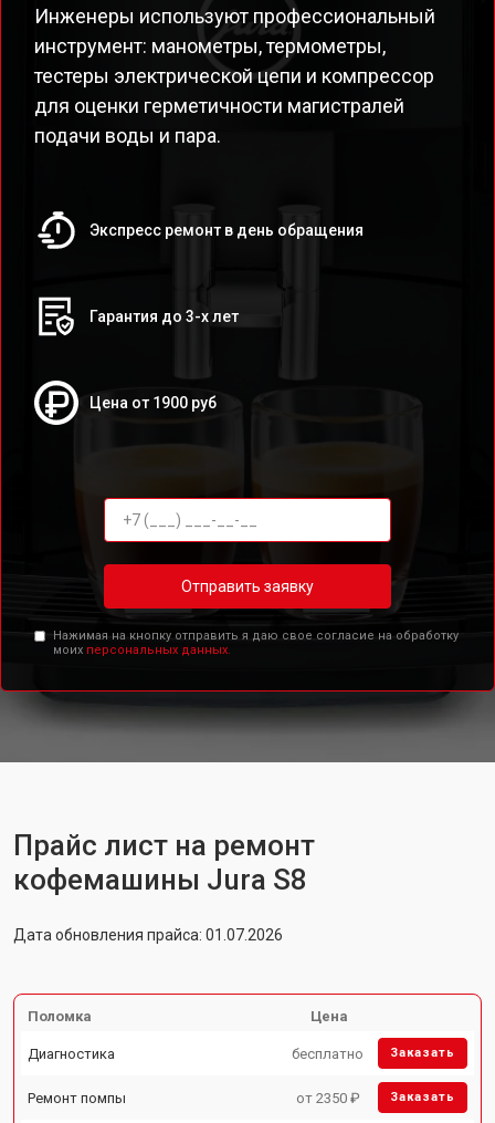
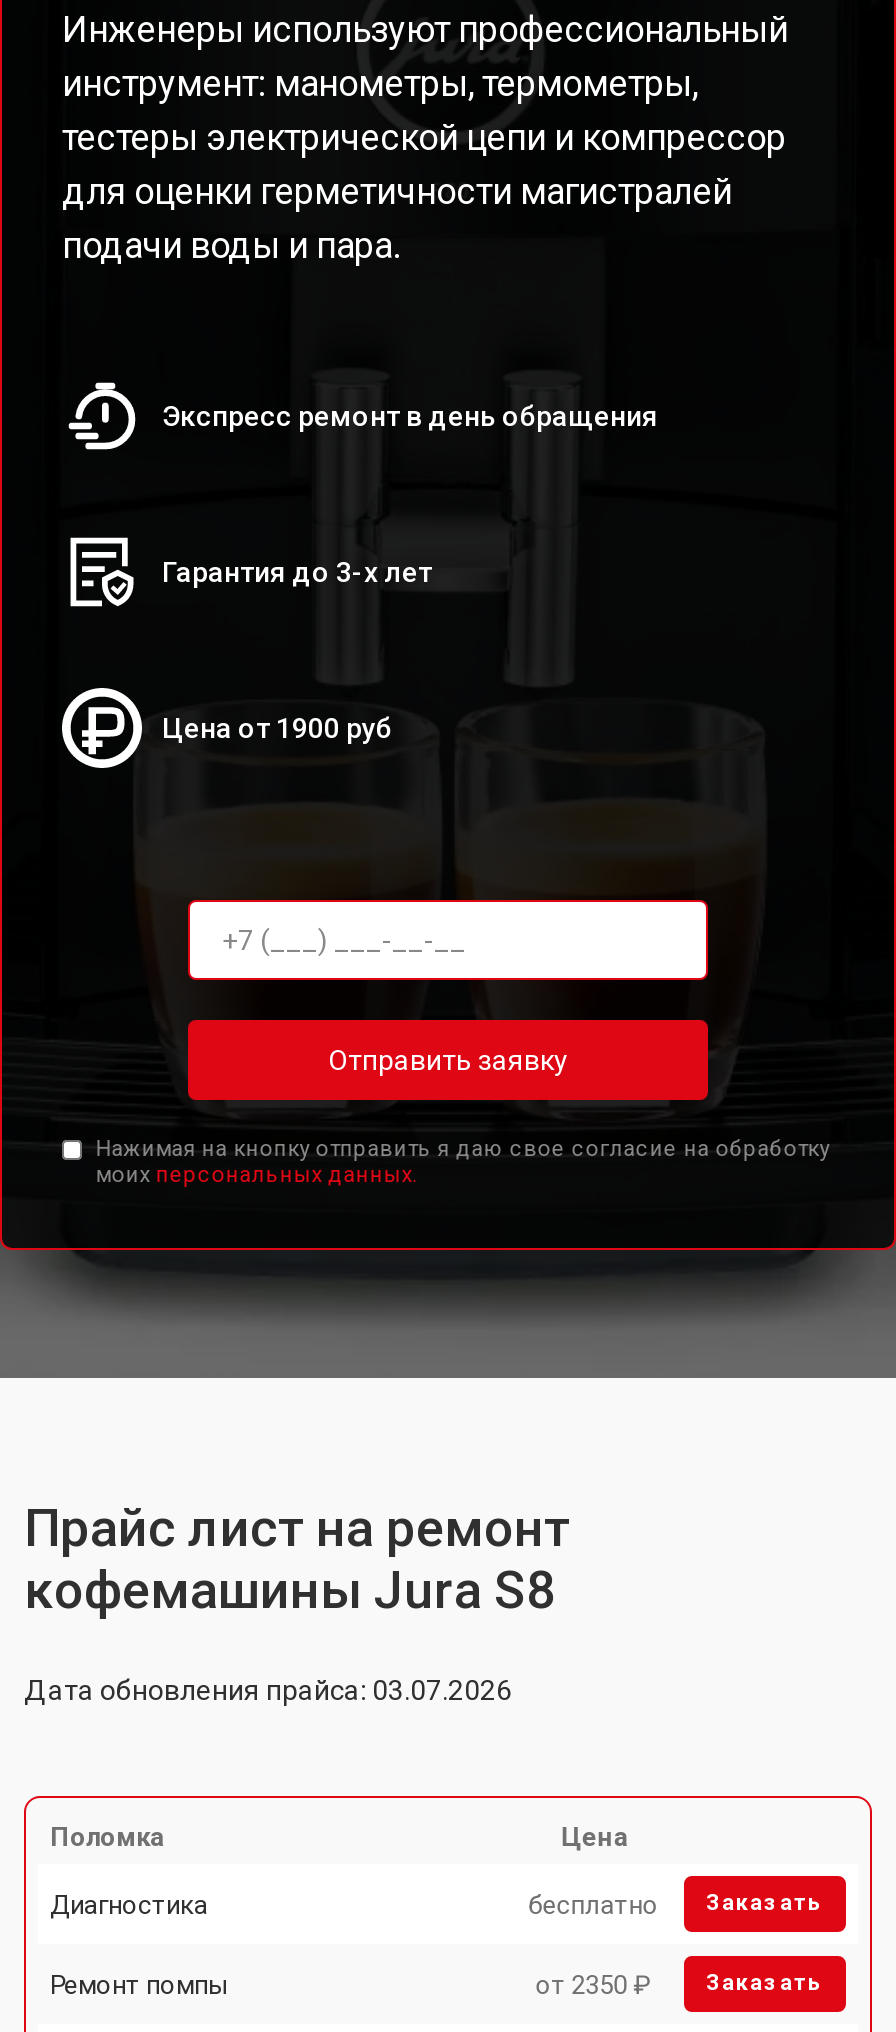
[13,926,283,944] Дата обновления прайса: 01.07.2026 -> [24,1674,512,1706] Дата обновления прайса: 03.07.2026

